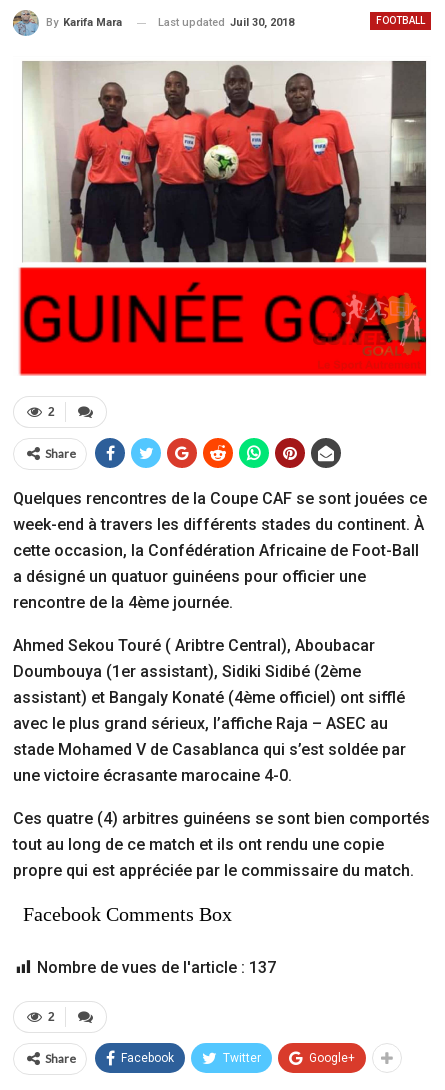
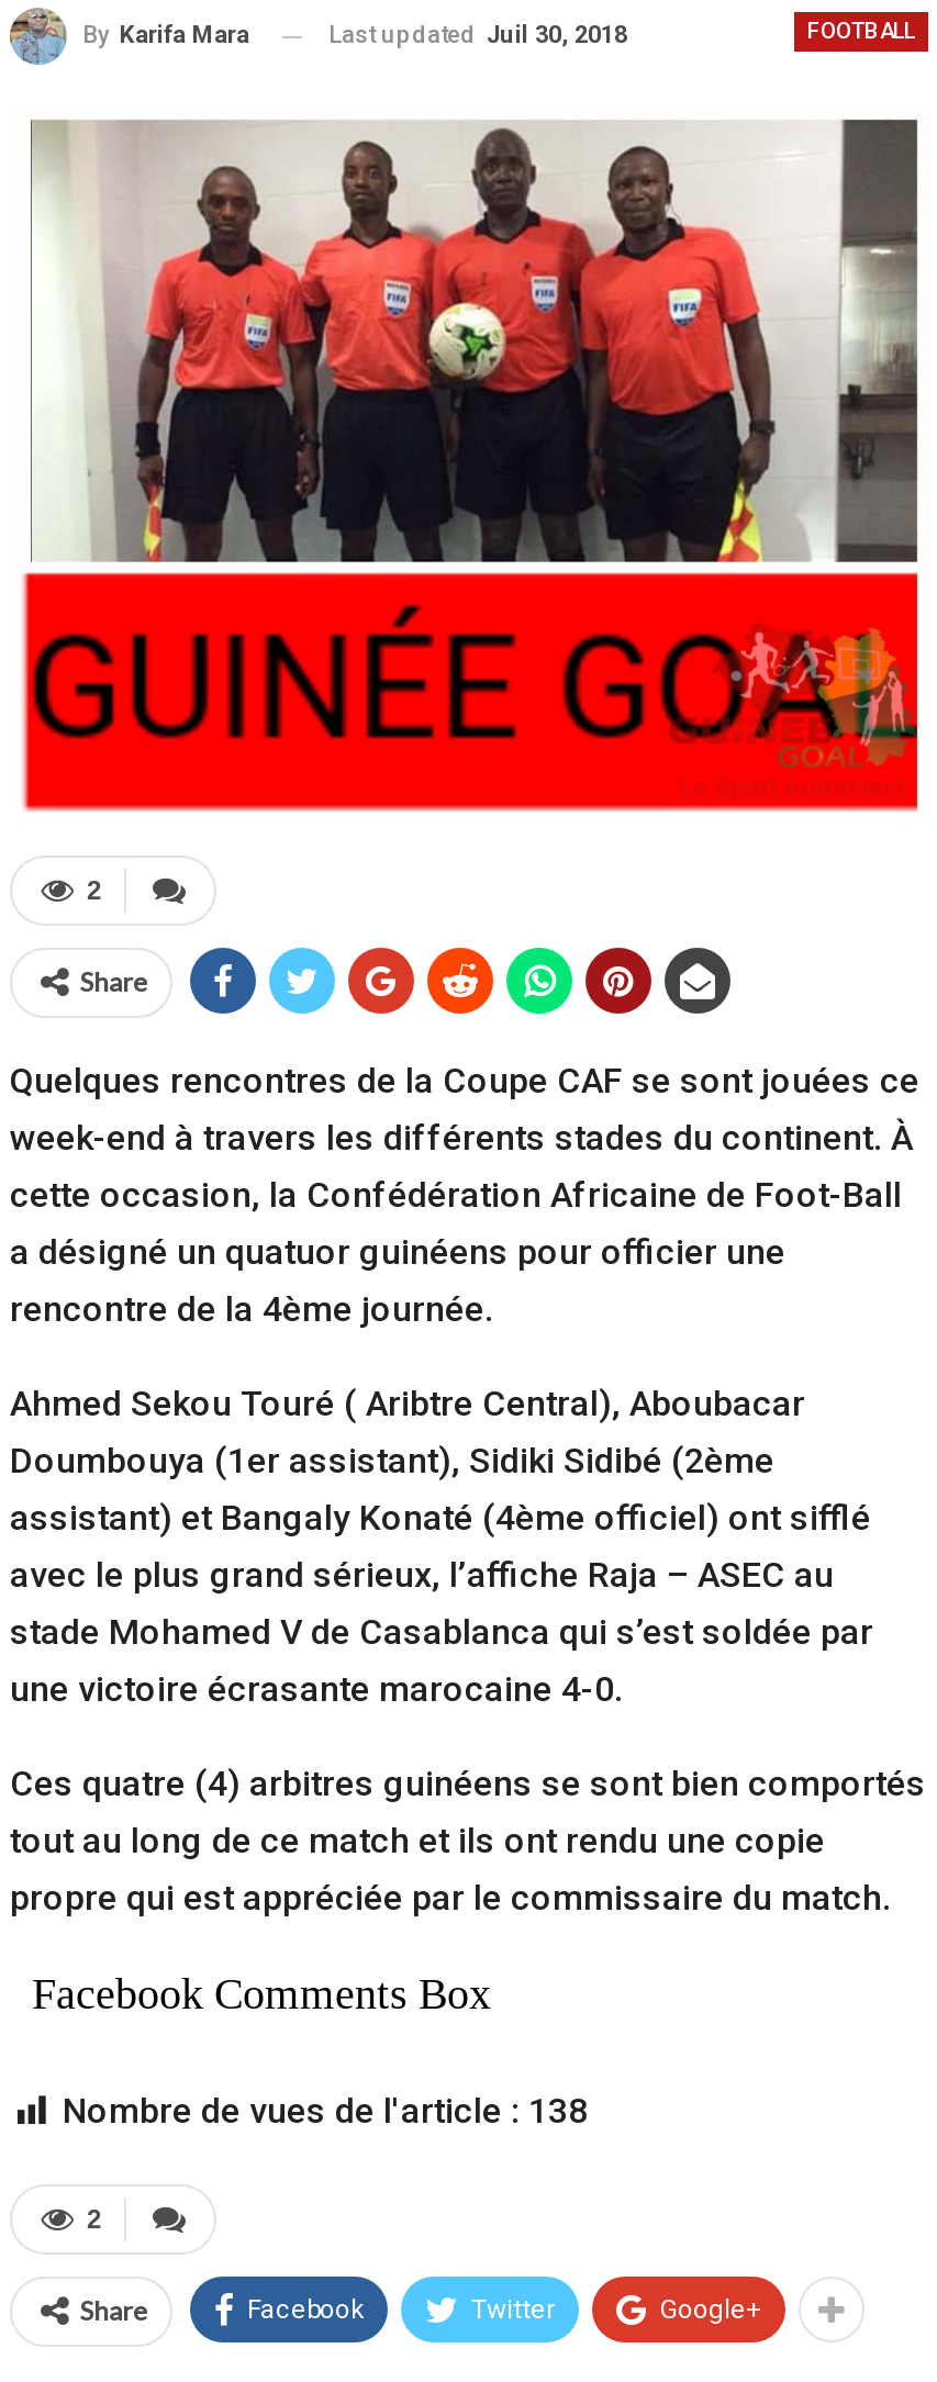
[37,958,276,977] Nombre de vues de l'article : 137 -> [63,2091,588,2132] Nombre de vues de l'article : 138

